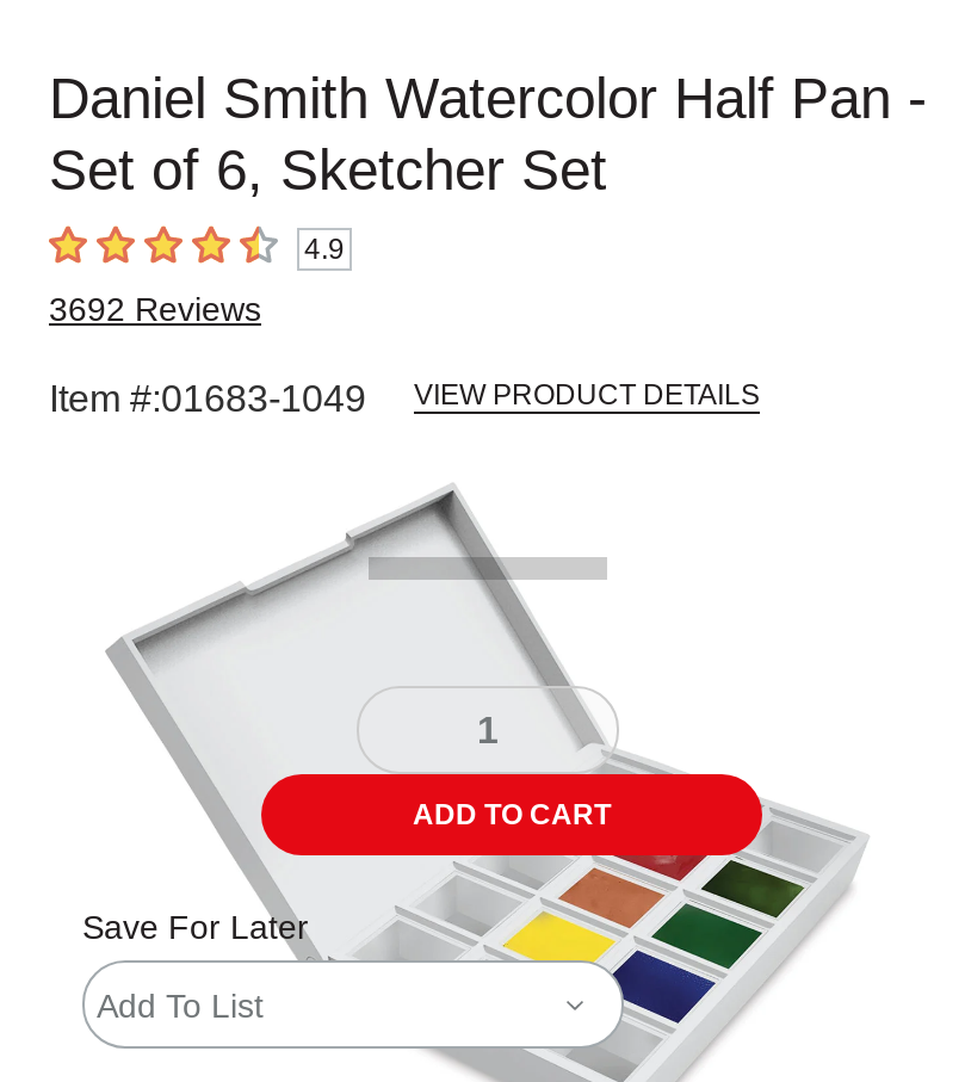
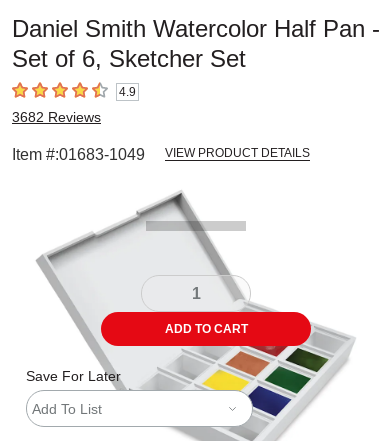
[49,290,261,328] 3692 Reviews -> [12,109,101,125] 3682 Reviews

